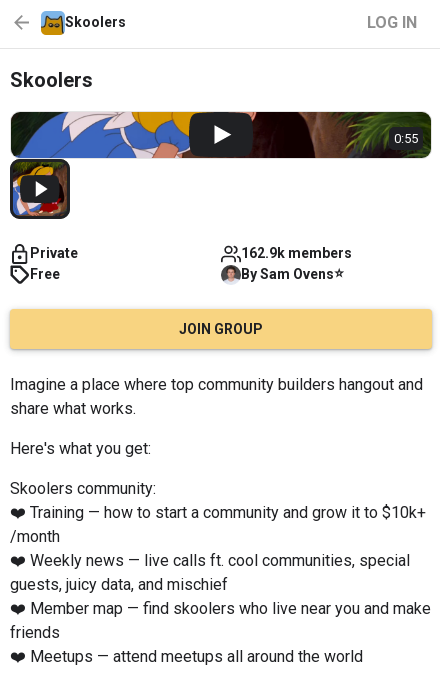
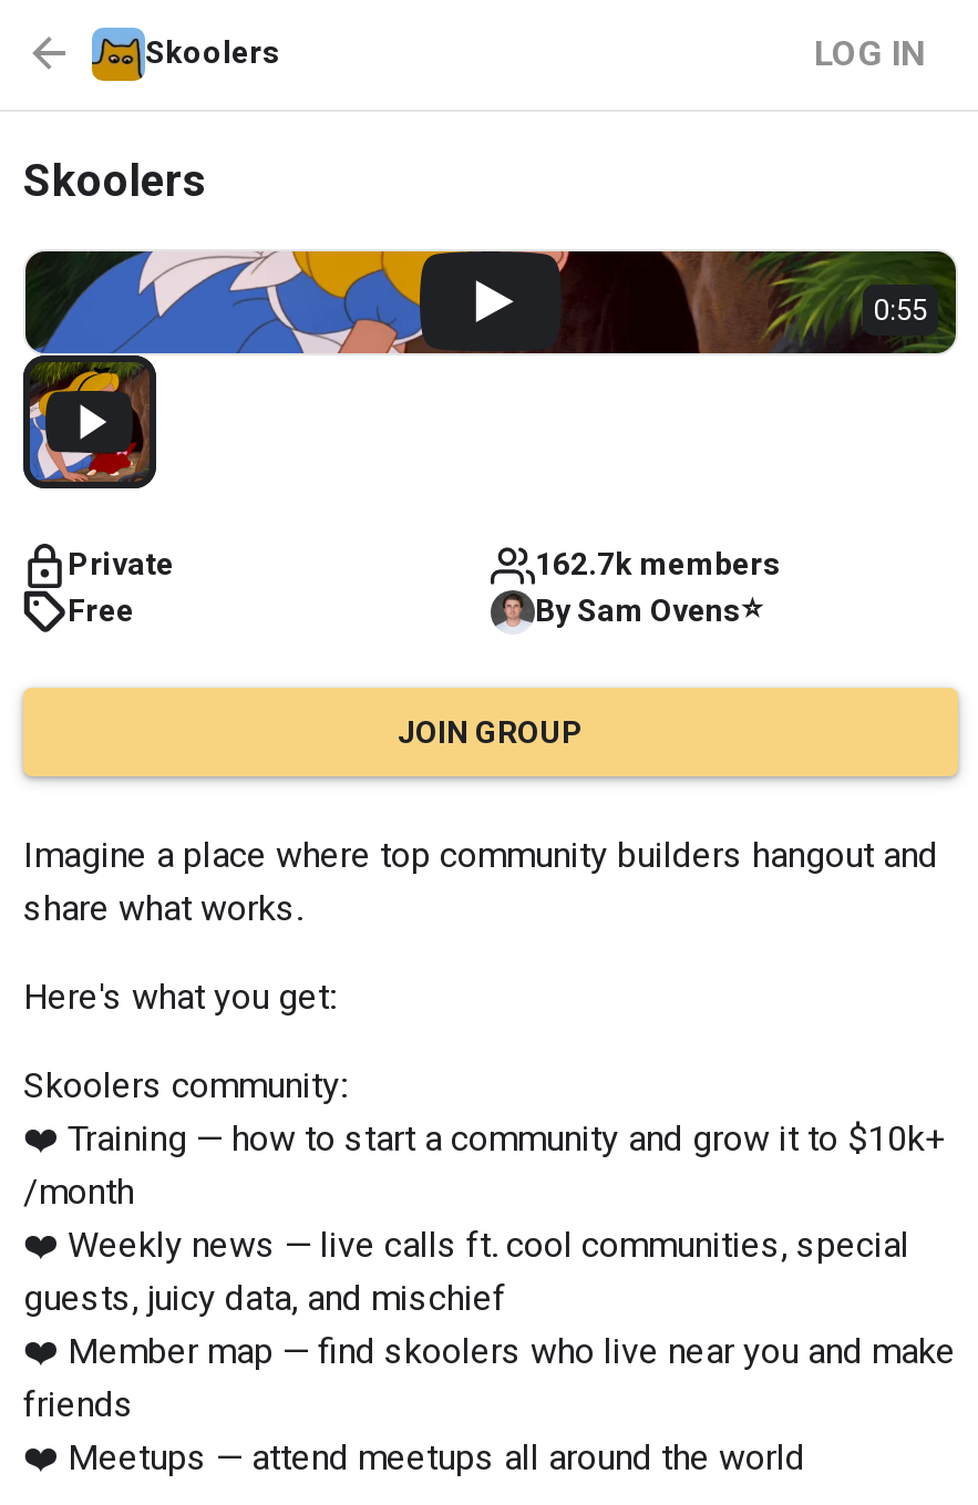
[241,245,352,261] 162.9k members -> [535,546,781,581] 162.7k members

